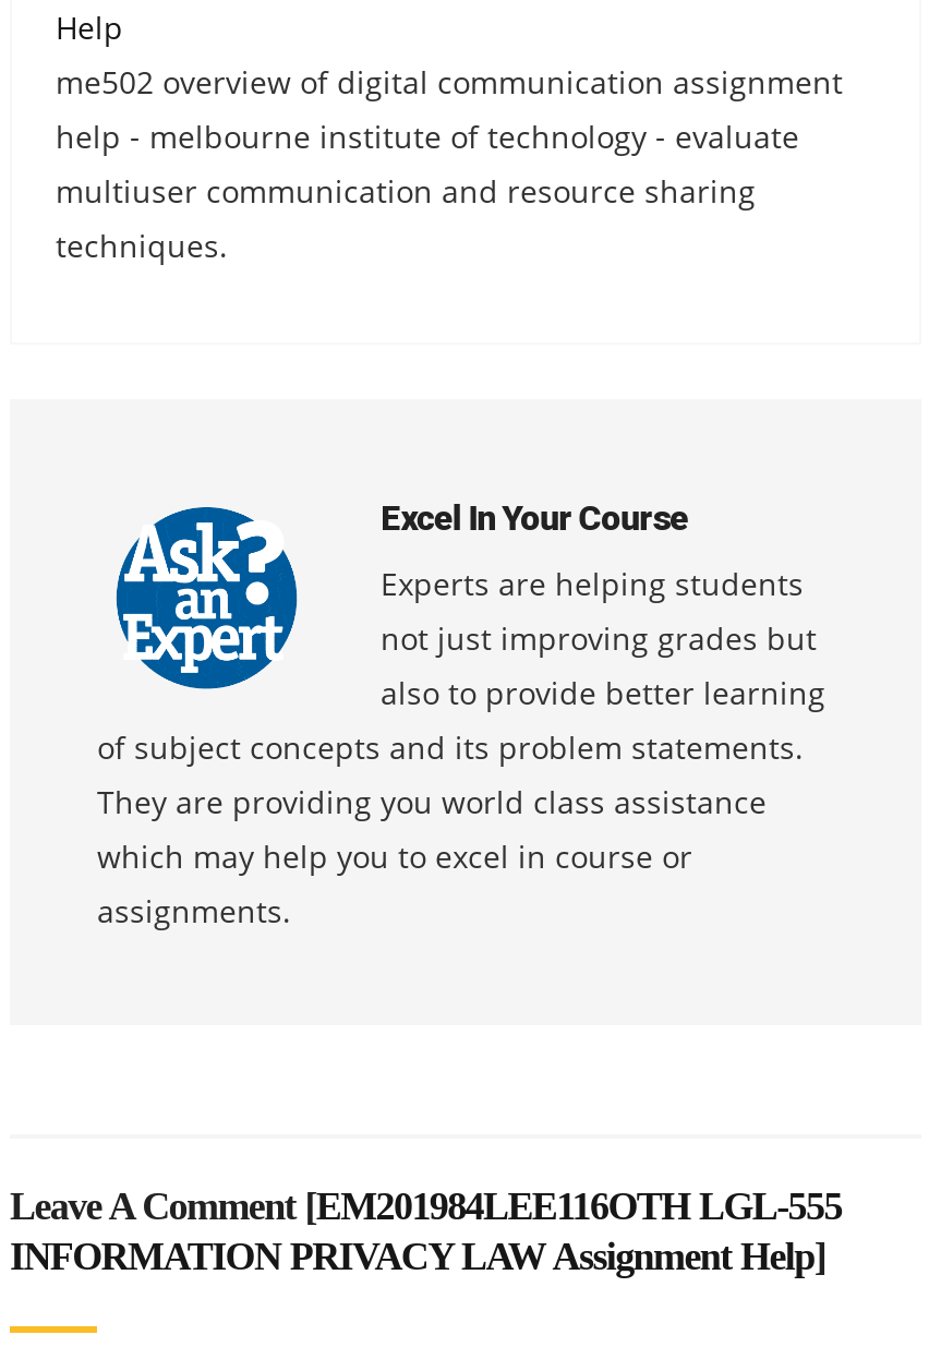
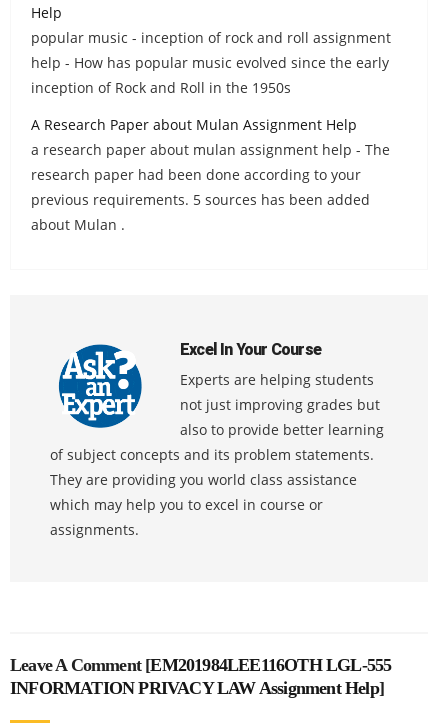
[56,60,843,265] me502 overview of digital communication assignment | help - melbourne institute of technology - evaluate | multiuser communication and resource sharing | techniques. -> [31,28,391,234] popular music - inception of rock and roll assignment | help - How has popular music evolved since the early | inception of Rock and Roll in the 1950s | A Research Paper about Mulan Assignment Help | a research paper about mulan assignment help - The | research paper had been done according to your | previous requirements. 5 sources has been added | about Mulan .

